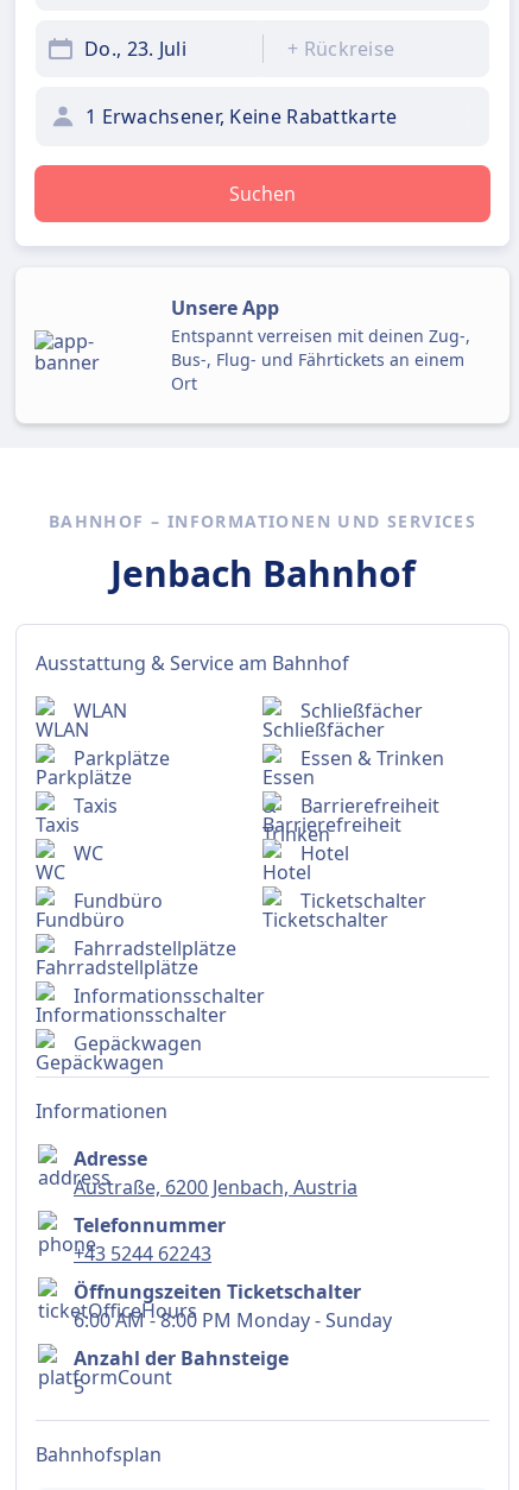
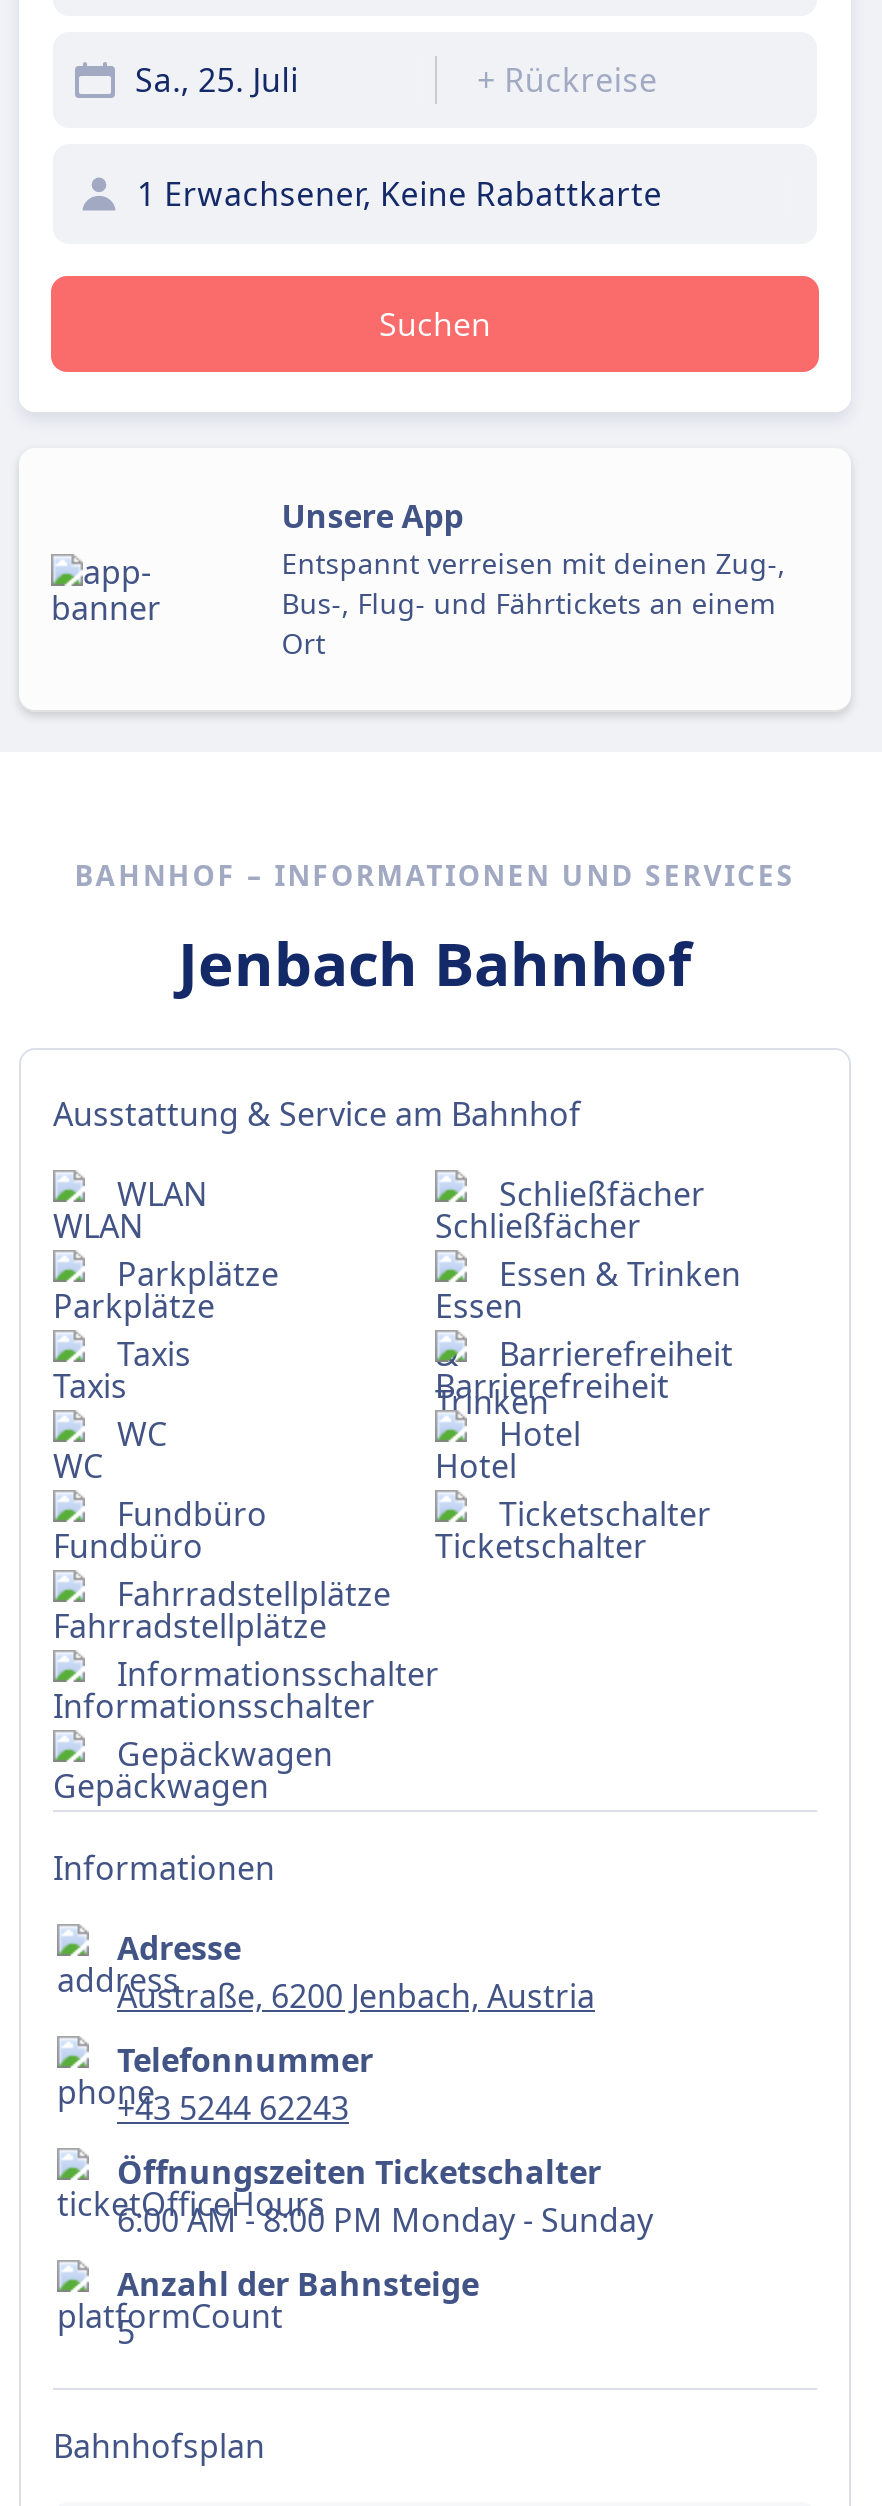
[84,36,186,62] Do., 23. Juli -> [135,58,299,102] Sa., 25. Juli

